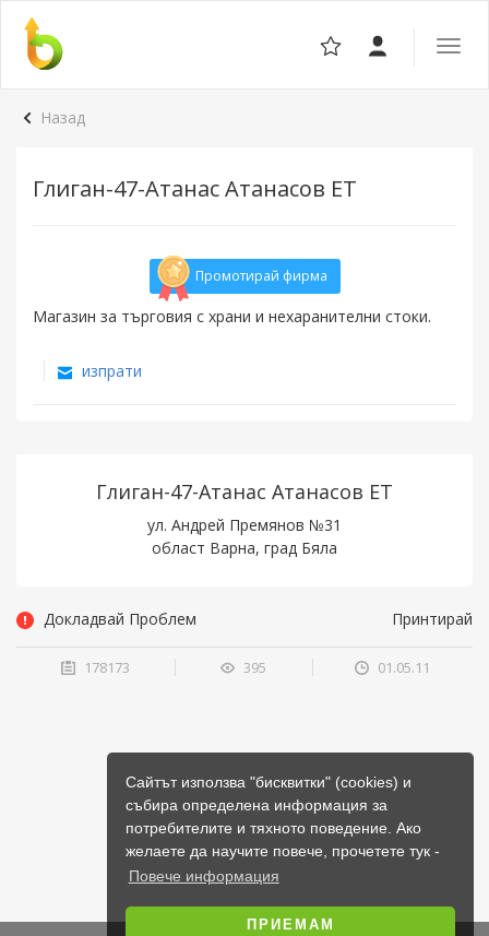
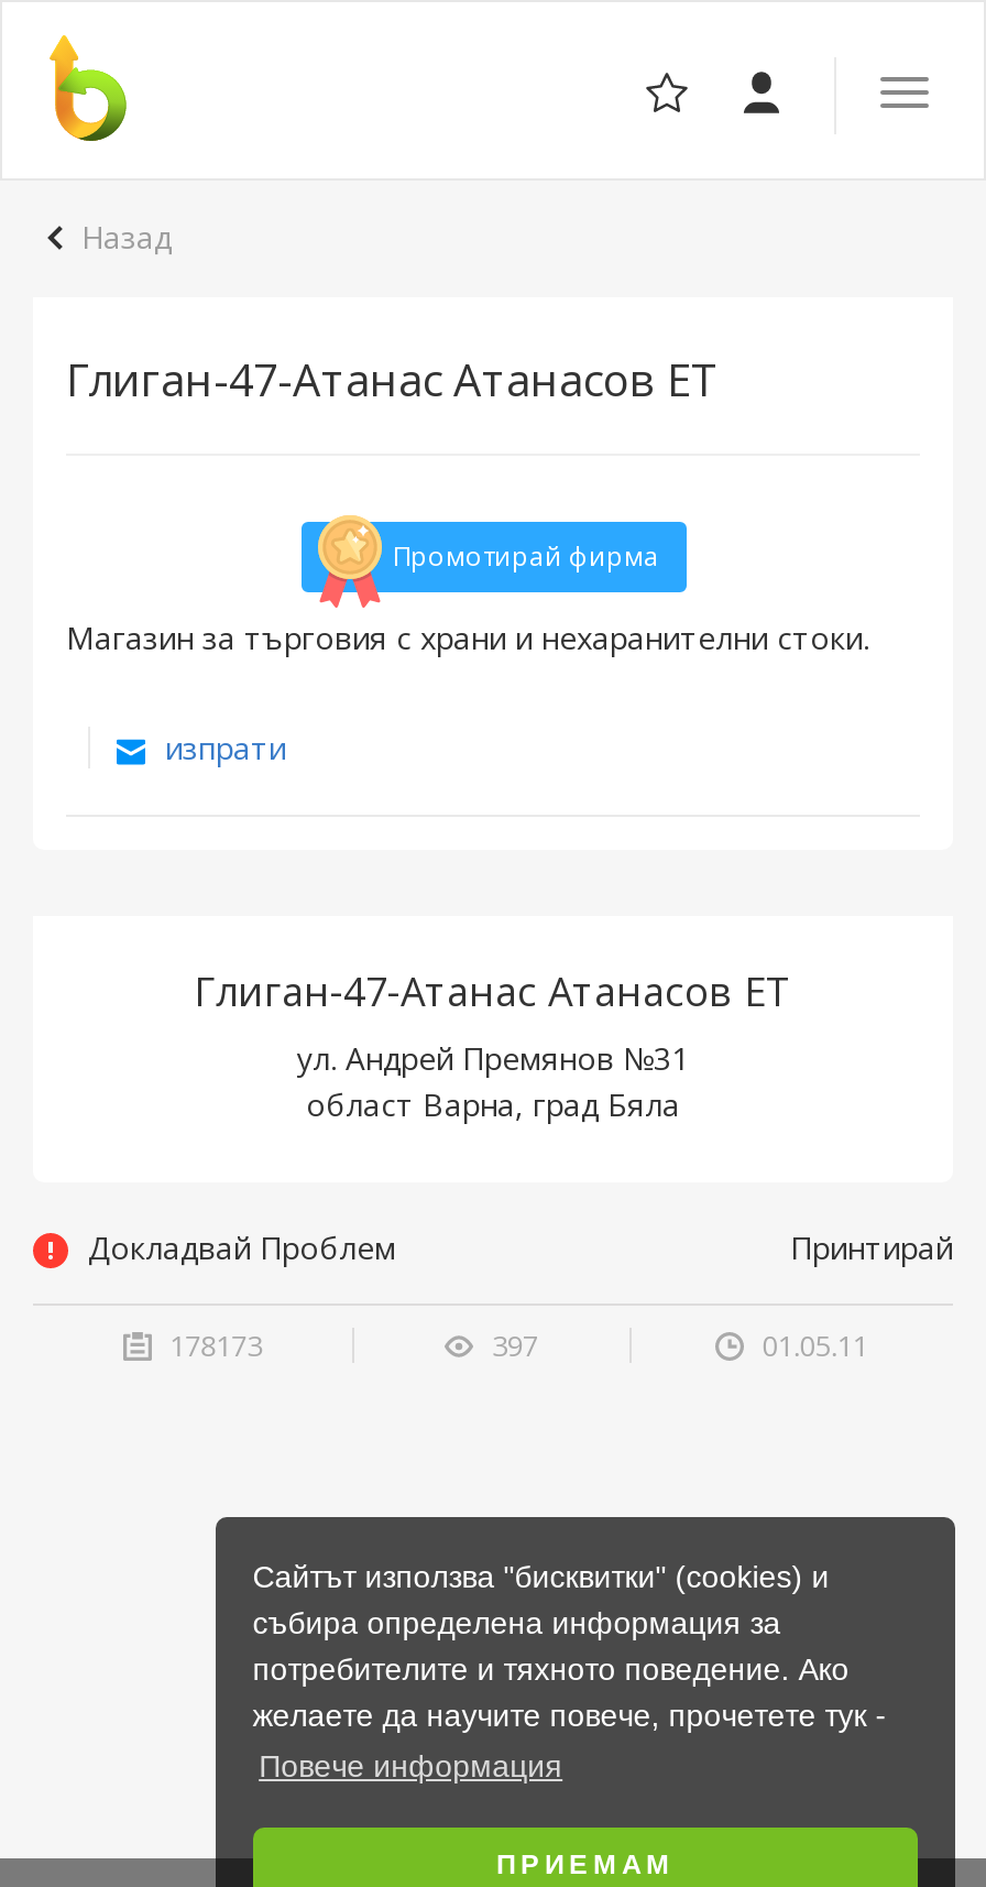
[241,657,267,677] 395 -> [485,1326,538,1365] 397

